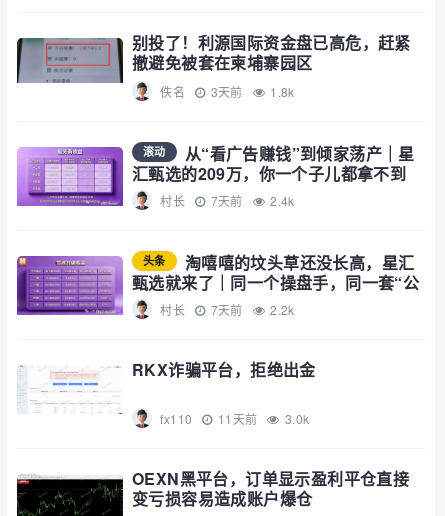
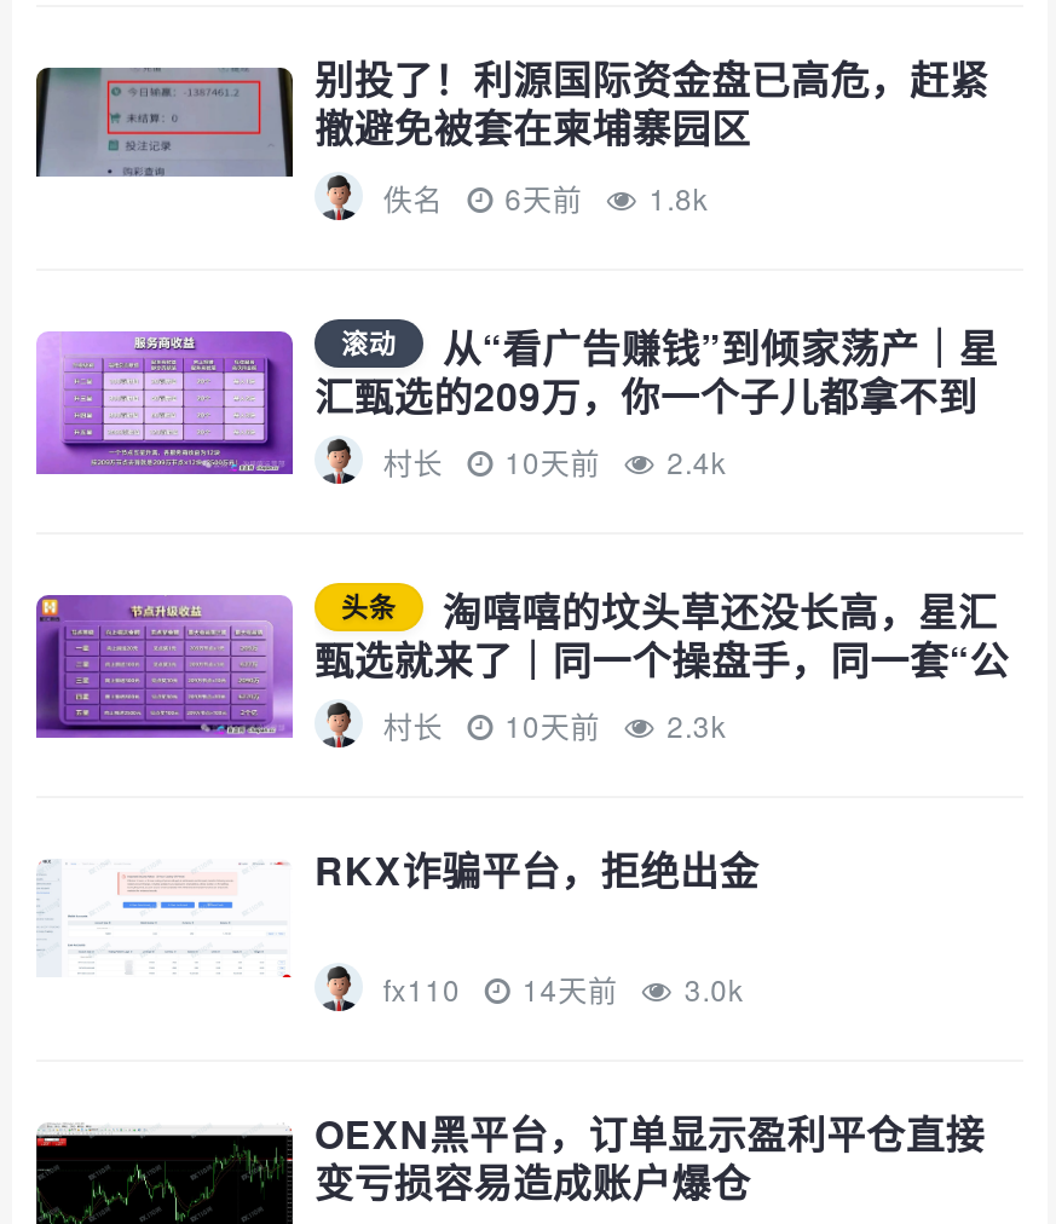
[157,83,295,100] 佚名 3天前 1.8k -> [375,176,708,217] 佚名 6天前 1.8k
[157,192,295,209] 村长 7天前 2.4k -> [375,440,726,481] 村长 10天前 2.4k
[211,301,295,318] 7天前 | 2.2k -> [505,704,726,745] 10天前 | 2.3k
[157,410,309,427] fx110 11天前 3.0k -> [375,967,744,1008] fx110 14天前 3.0k

